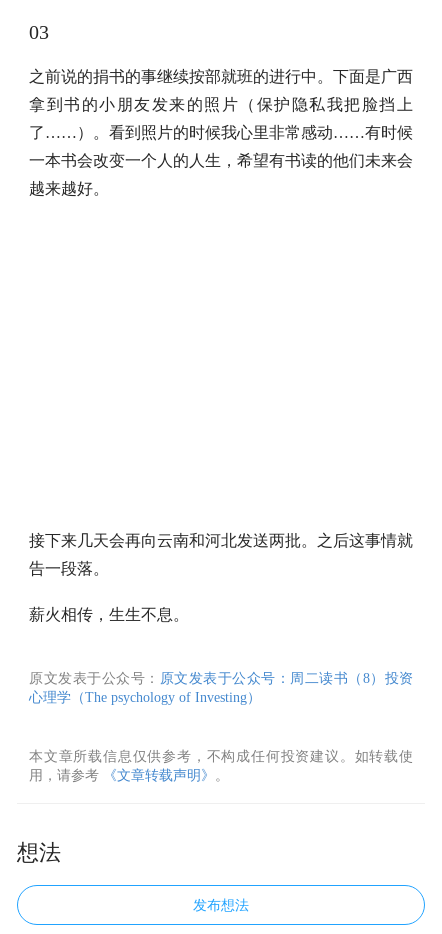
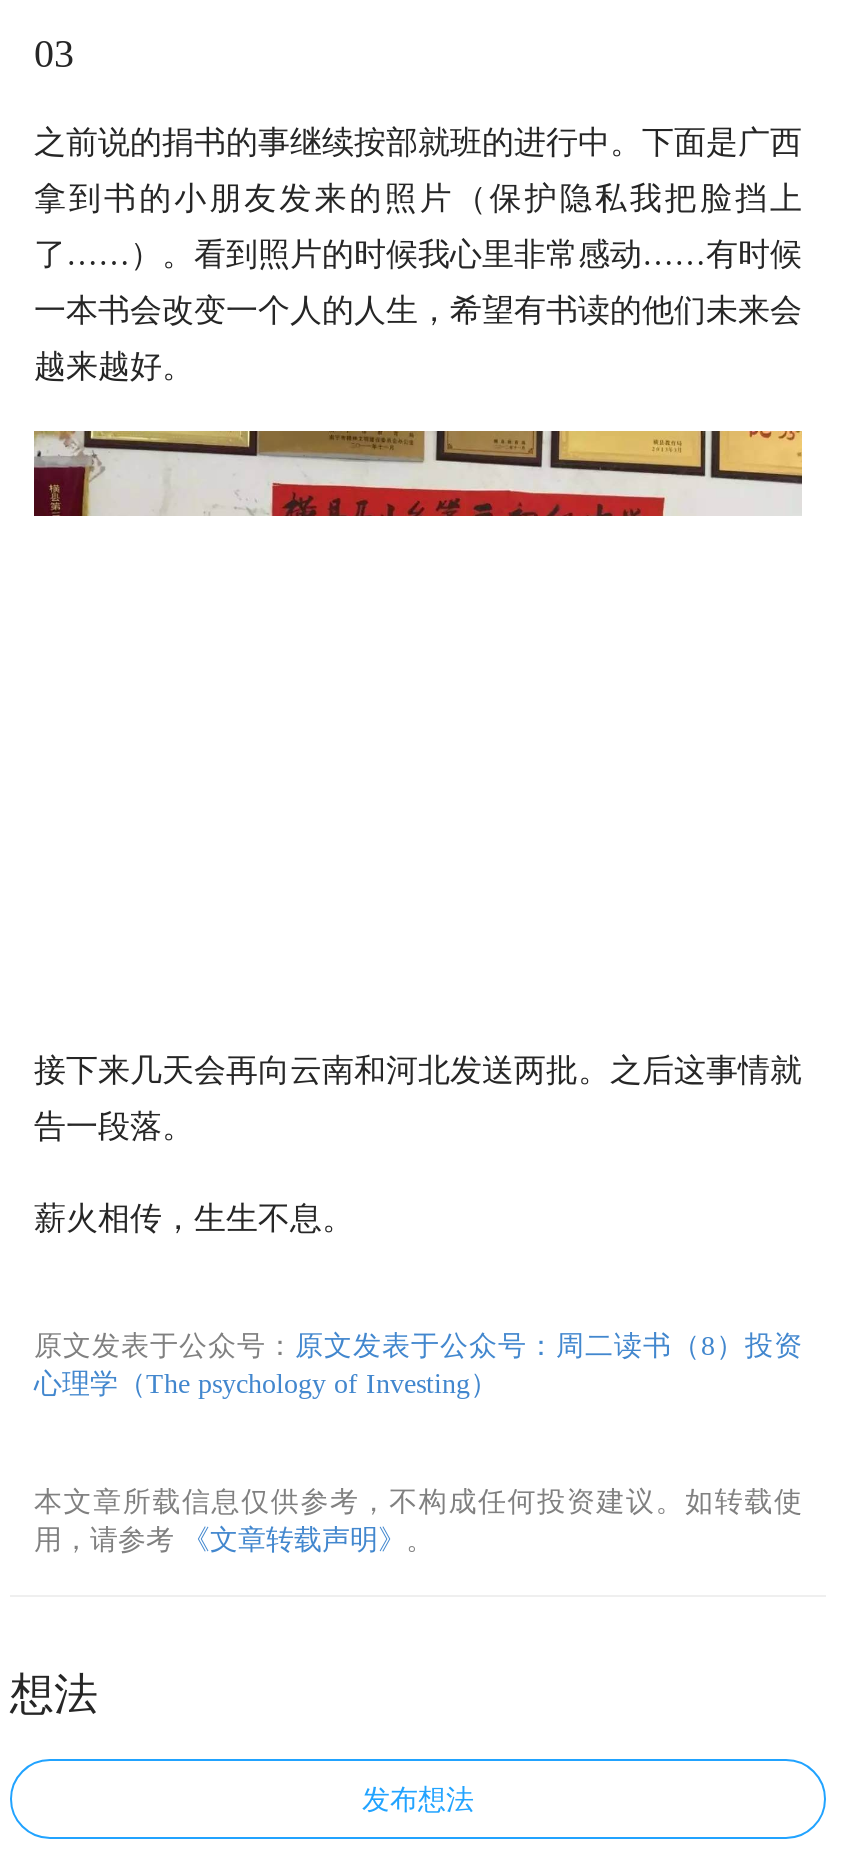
none -> [32,429,804,519] [image]

